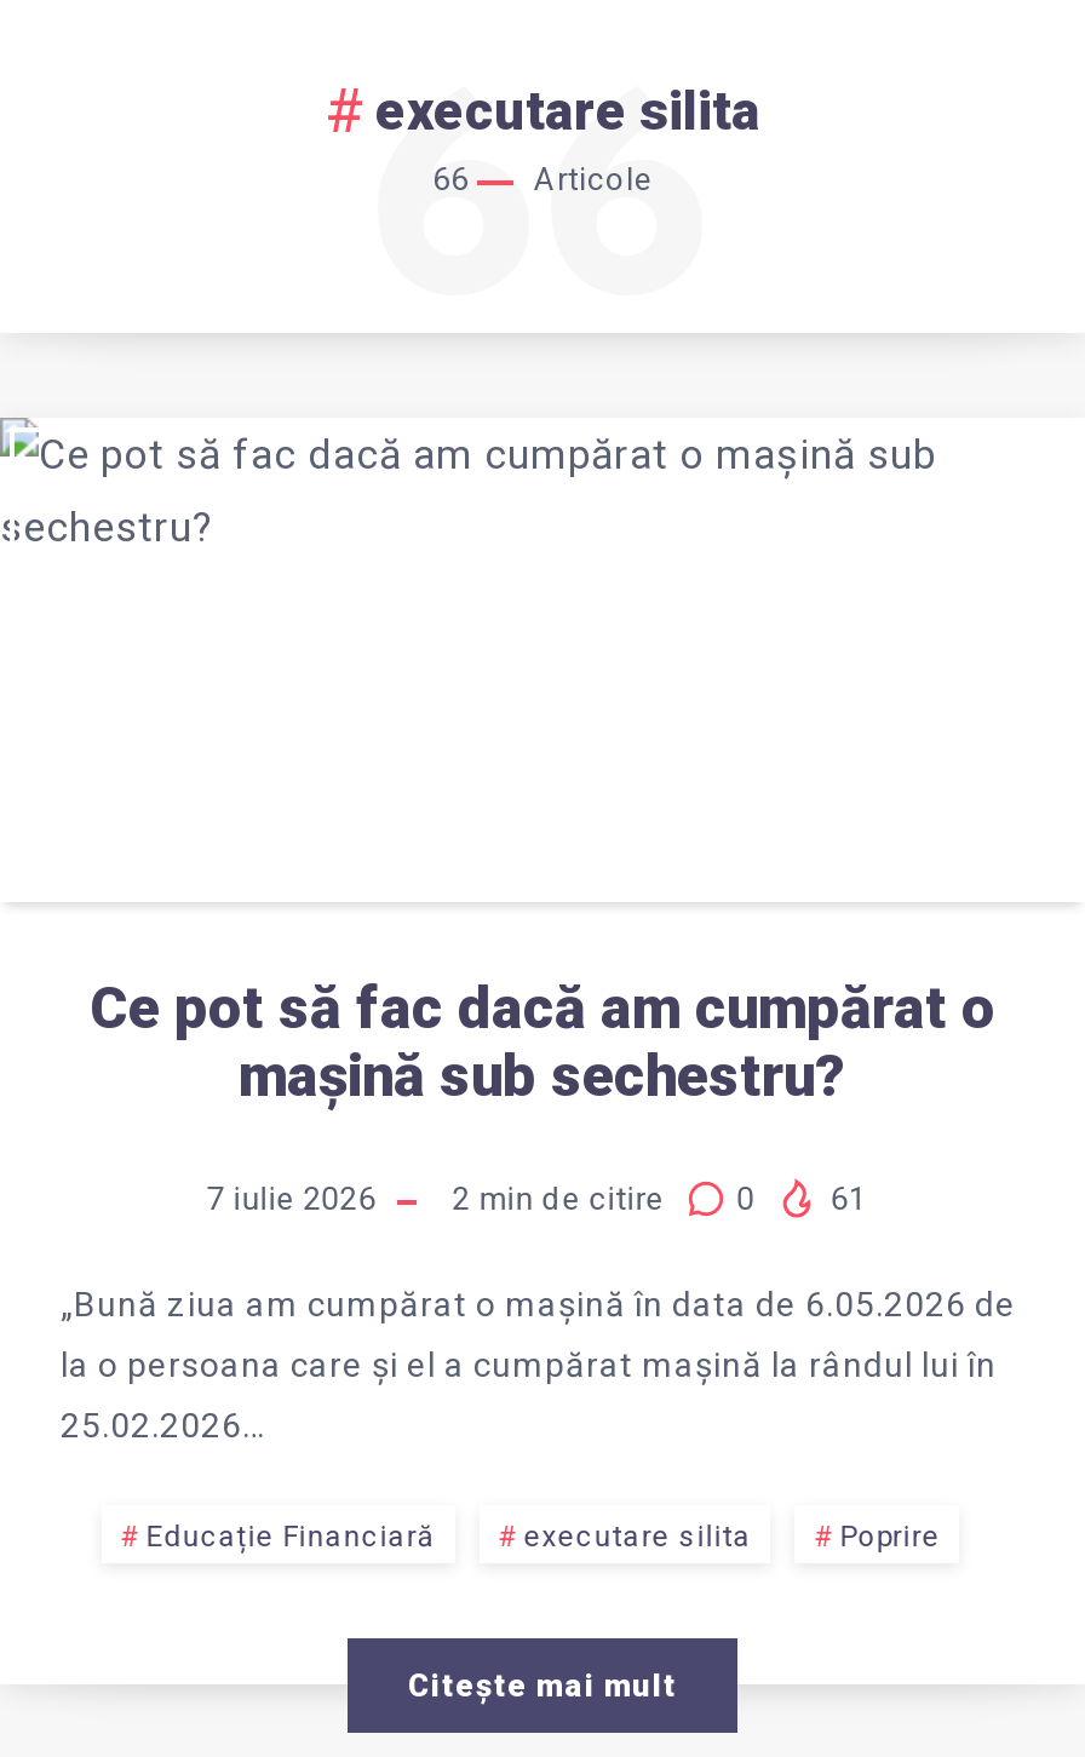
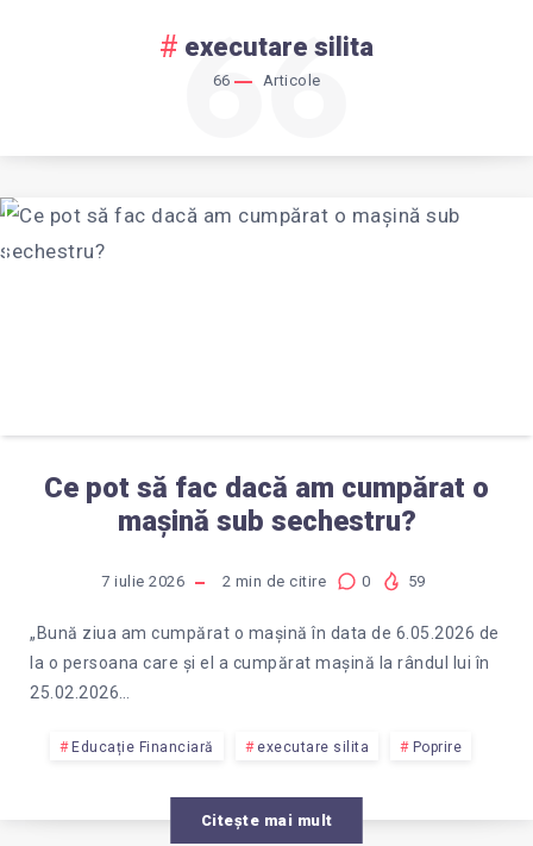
[452,1181,867,1217] 2 min de citire 0 61 -> [222,572,426,590] 2 min de citire 0 59

